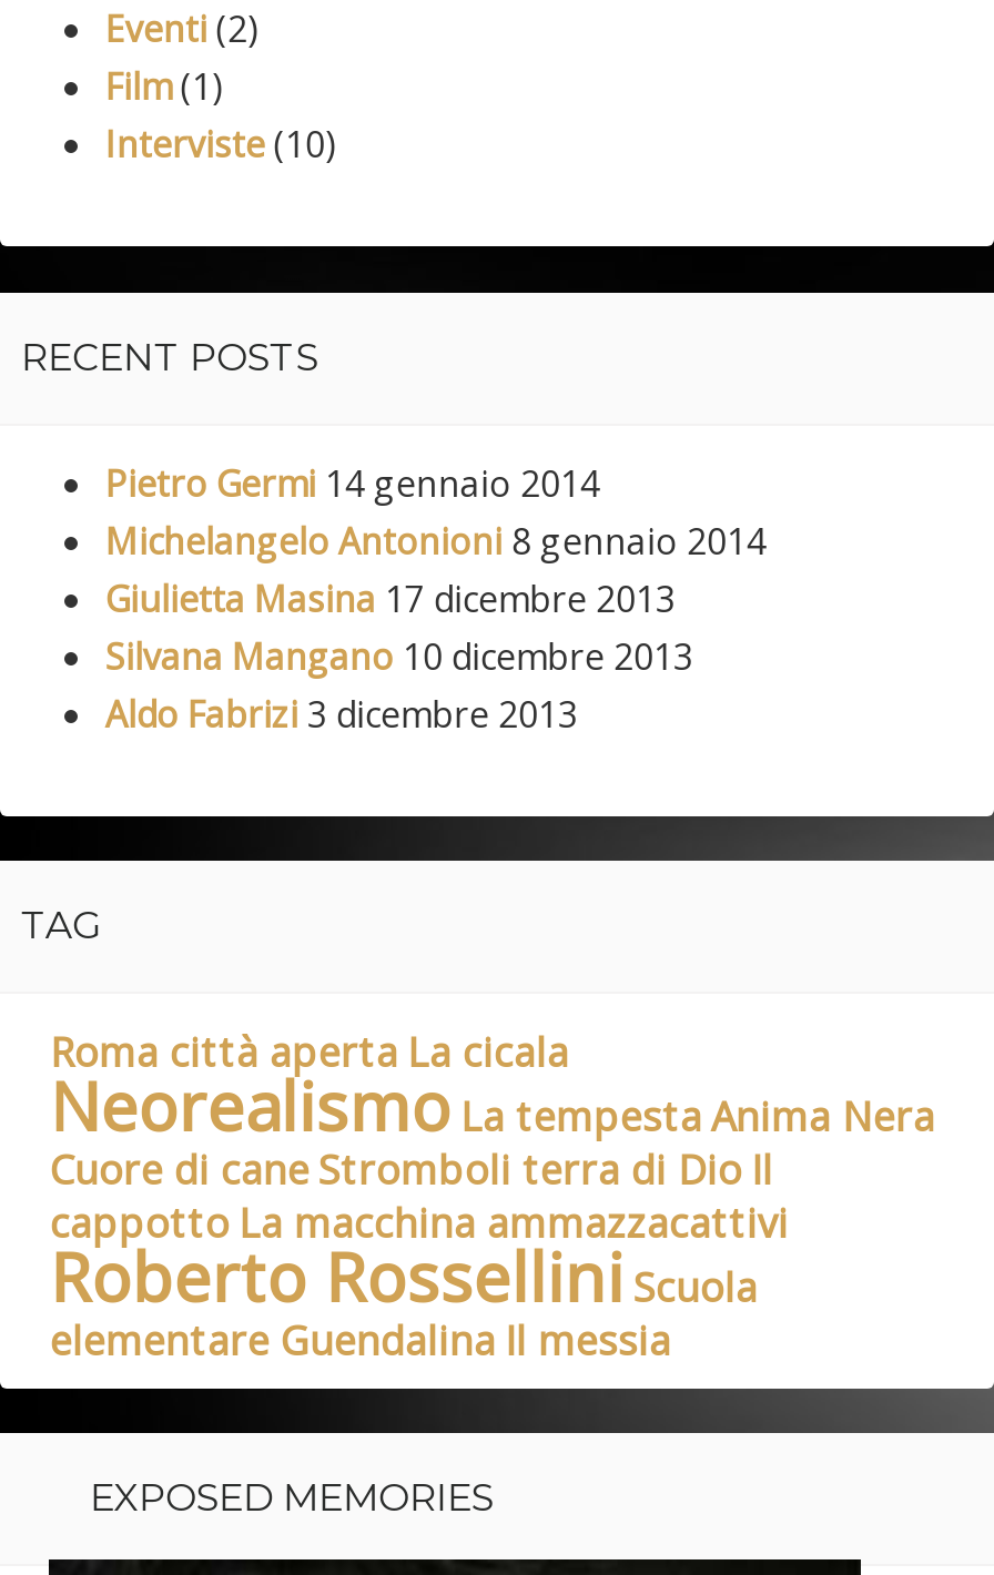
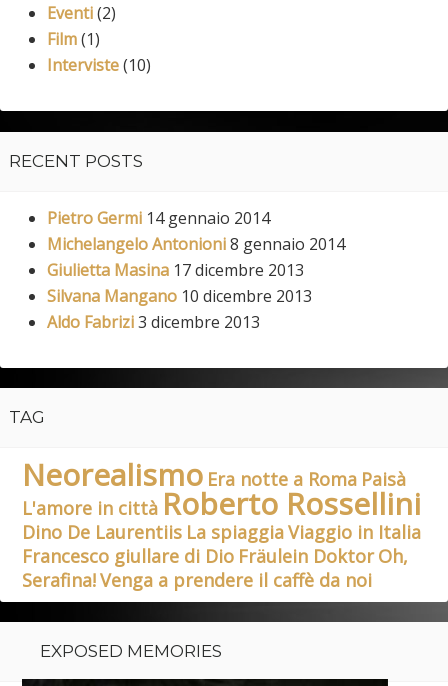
[50,1025,935,1366] Roma città aperta La cicala | Neorealismo La tempesta Anima Nera | Cuore di cane Stromboli terra di Dio Il | cappotto La macchina ammazzacattivi | Roberto Rossellini Scuola | elementare Guendalina Il messia -> [22,454,421,592] Neorealismo Era notte a Roma Paisà | L'amore in città Roberto Rossellini | Dino De Laurentiis La spiaggia Viaggio in Italia | Francesco giullare di Dio Fräulein Doktor Oh, | Serafina! Venga a prendere il caffè da noi

